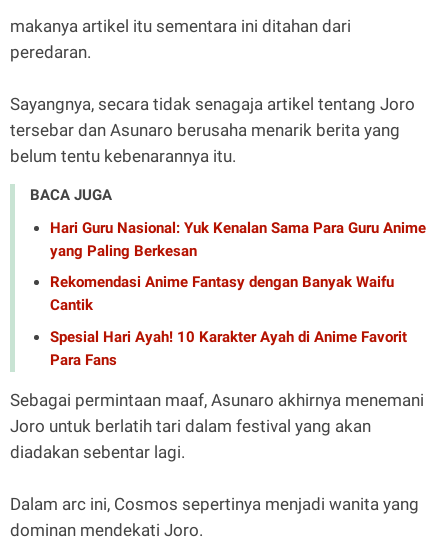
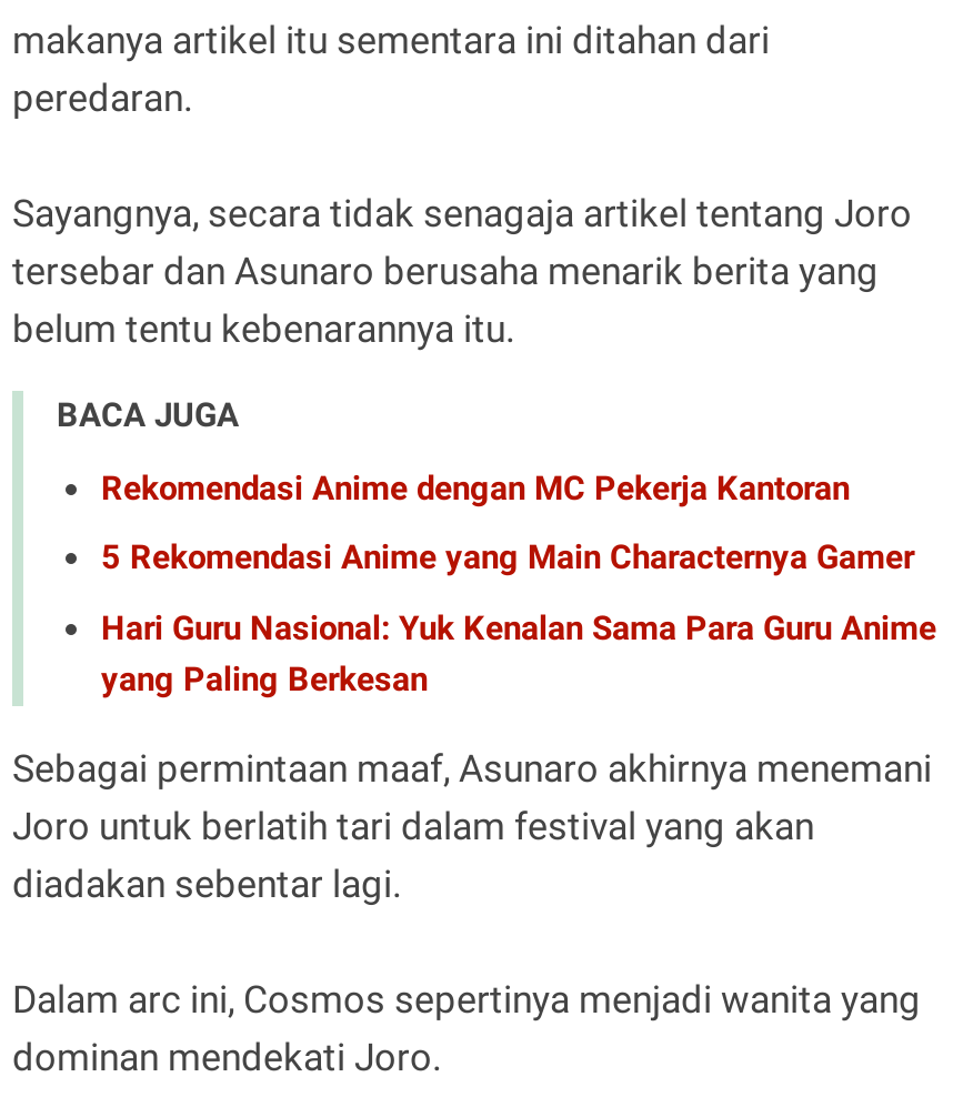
none -> [101,468,914,578] Rekomendasi Anime dengan MC Pekerja Kantoran | 5 Rekomendasi Anime yang Main Characternya Gamer
moved [50,219,426,260] -> [101,608,936,699]: Hari Guru Nasional: Yuk Kenalan Sama Para Guru Anime | yang Paling Berkesan
[50,273,407,369] Rekomendasi Anime Fantasy dengan Banyak Waifu | Cantik | Spesial Hari Ayah! 10 Karakter Ayah di Anime Favorit | Para Fans -> none

